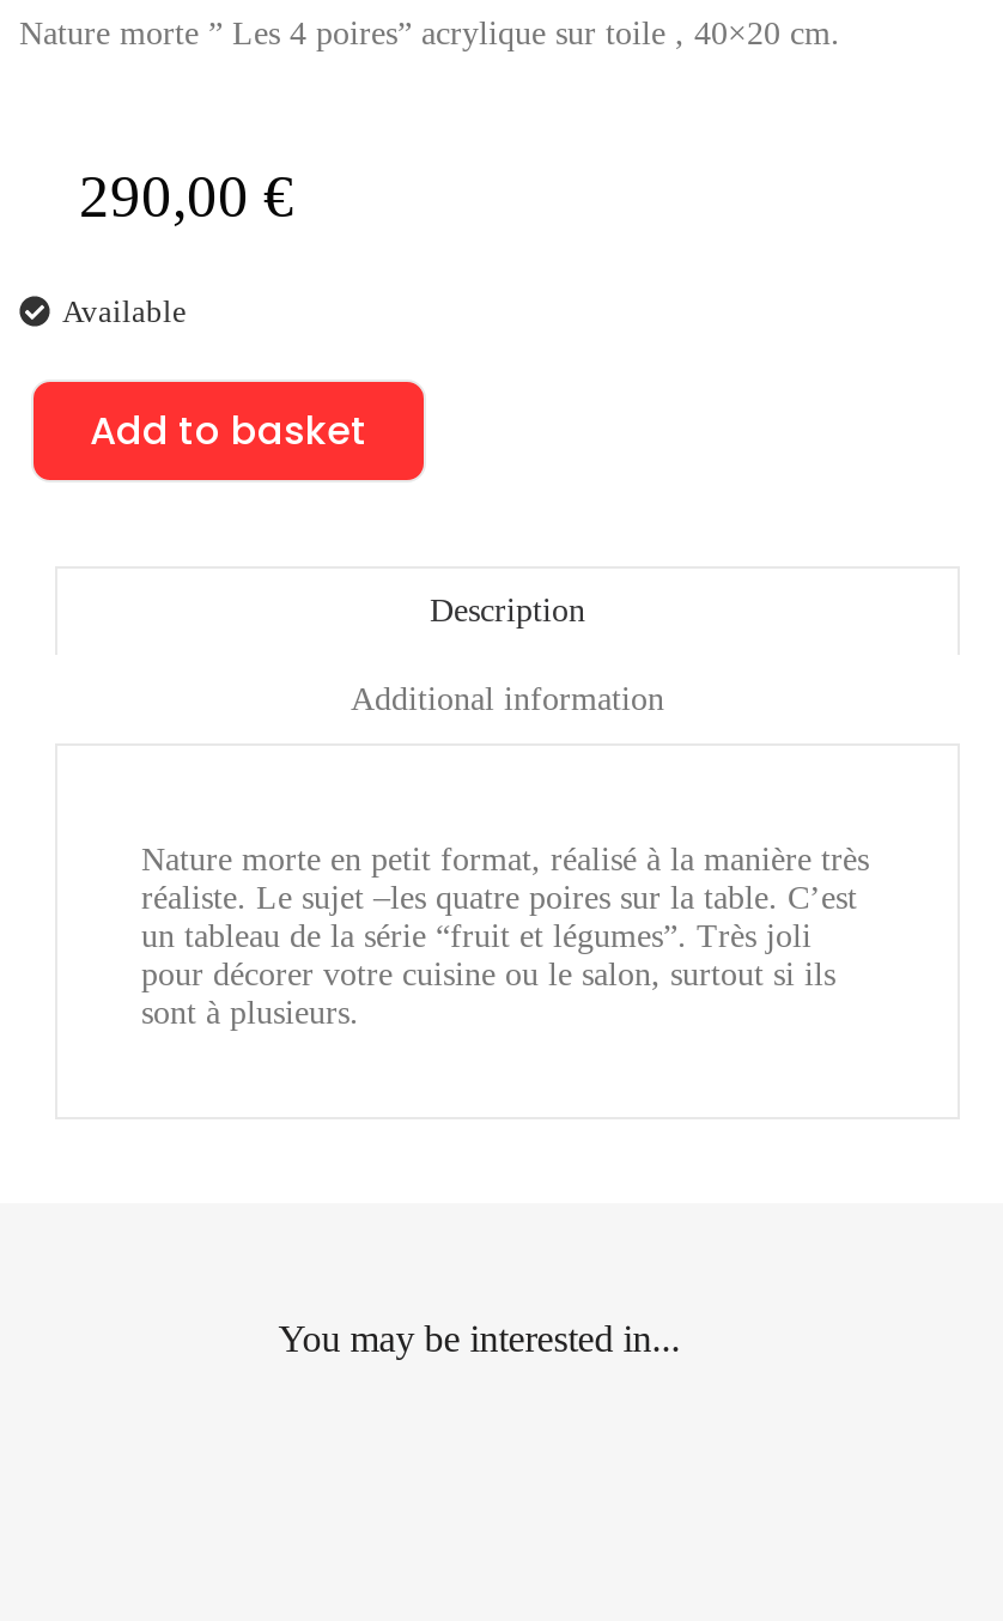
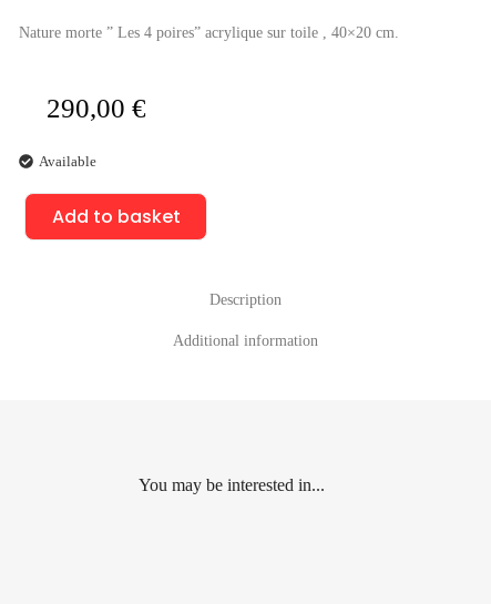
[141,841,869,1030] Nature morte en petit format, réalisé à la manière très | réaliste. Le sujet –les quatre poires sur la table. C’est | un tableau de la série “fruit et légumes”. Très joli | pour décorer votre cuisine ou le salon, surtout si ils | sont à plusieurs. -> none

